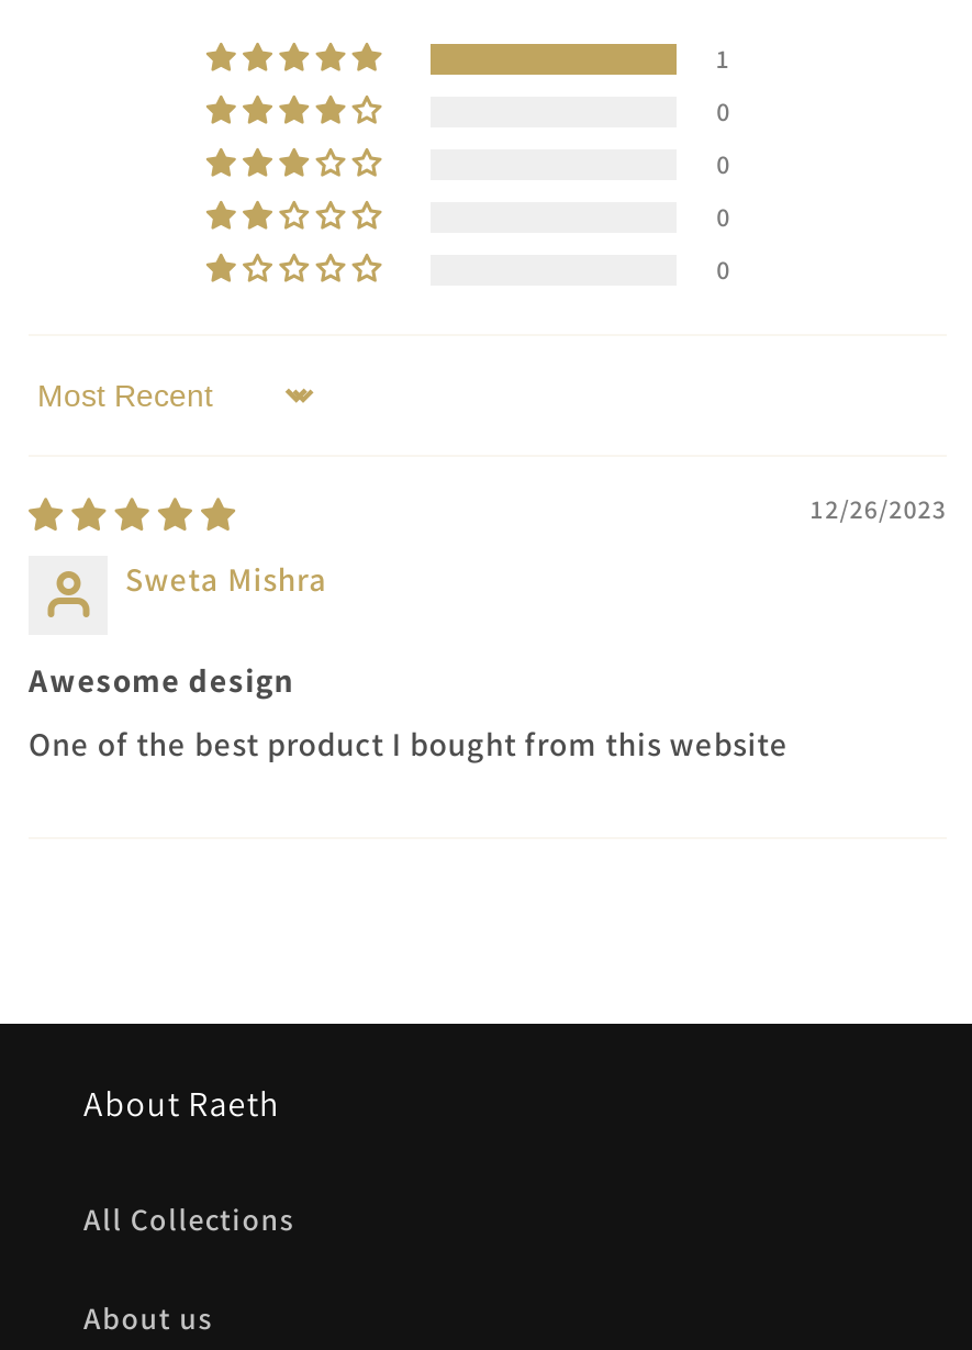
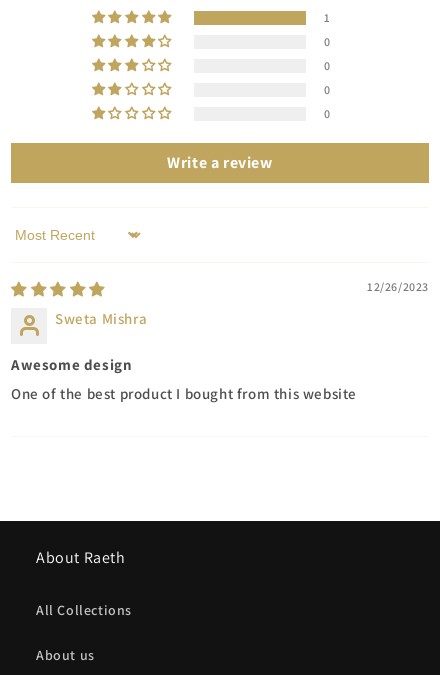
none -> [167,152,273,173] Write a review

